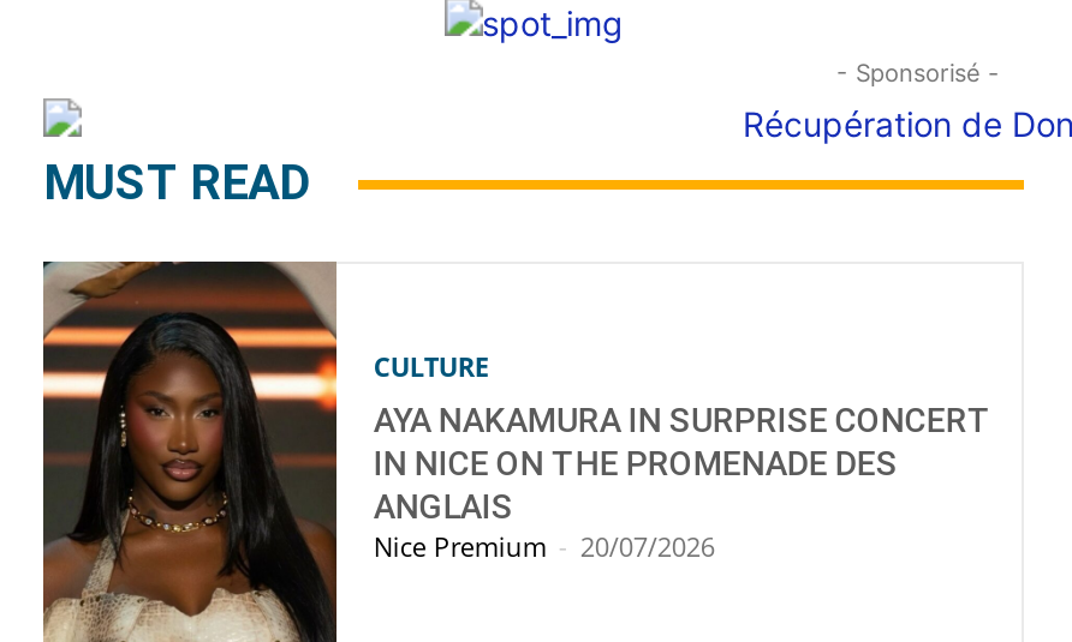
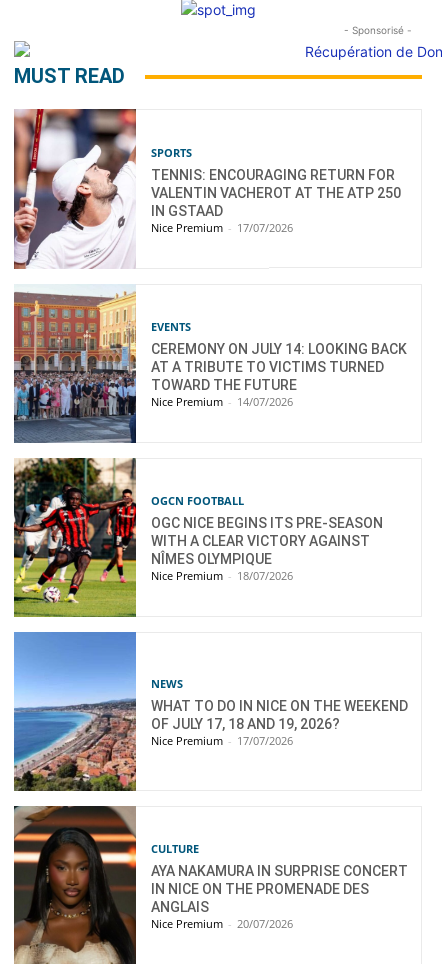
none -> [13,108,401,270] [image] | SPORTS | TENNIS: ENCOURAGING RETURN FOR | VALENTIN VACHEROT AT THE ATP 250 | IN GSTAAD | Nice Premium - 17/07/2026
none -> [13,285,407,444] [image] | EVENTS | CEREMONY ON JULY 14: LOOKING BACK | AT A TRIBUTE TO VICTIMS TURNED | TOWARD THE FUTURE | Nice Premium - 14/07/2026
none -> [13,457,383,618] [image] | OGCN FOOTBALL | OGC NICE BEGINS ITS PRE-SEASON | WITH A CLEAR VICTORY AGAINST | NÎMES OLYMPIQUE | Nice Premium - 18/07/2026
none -> [13,631,408,792] [image] | NEWS | WHAT TO DO IN NICE ON THE WEEKEND | OF JULY 17, 18 AND 19, 2026? | Nice Premium - 17/07/2026

